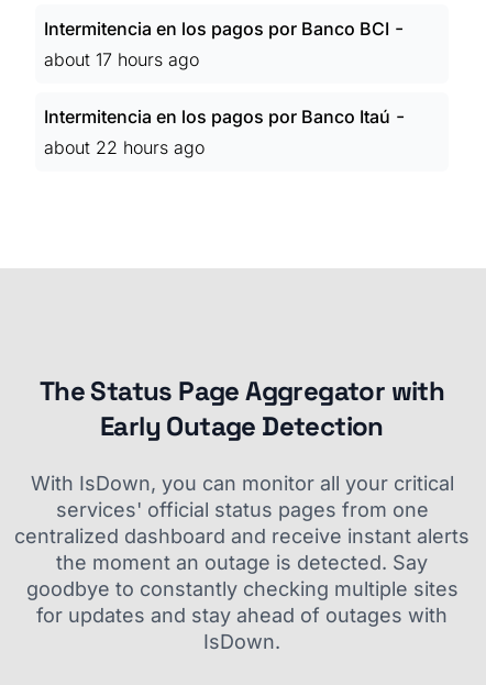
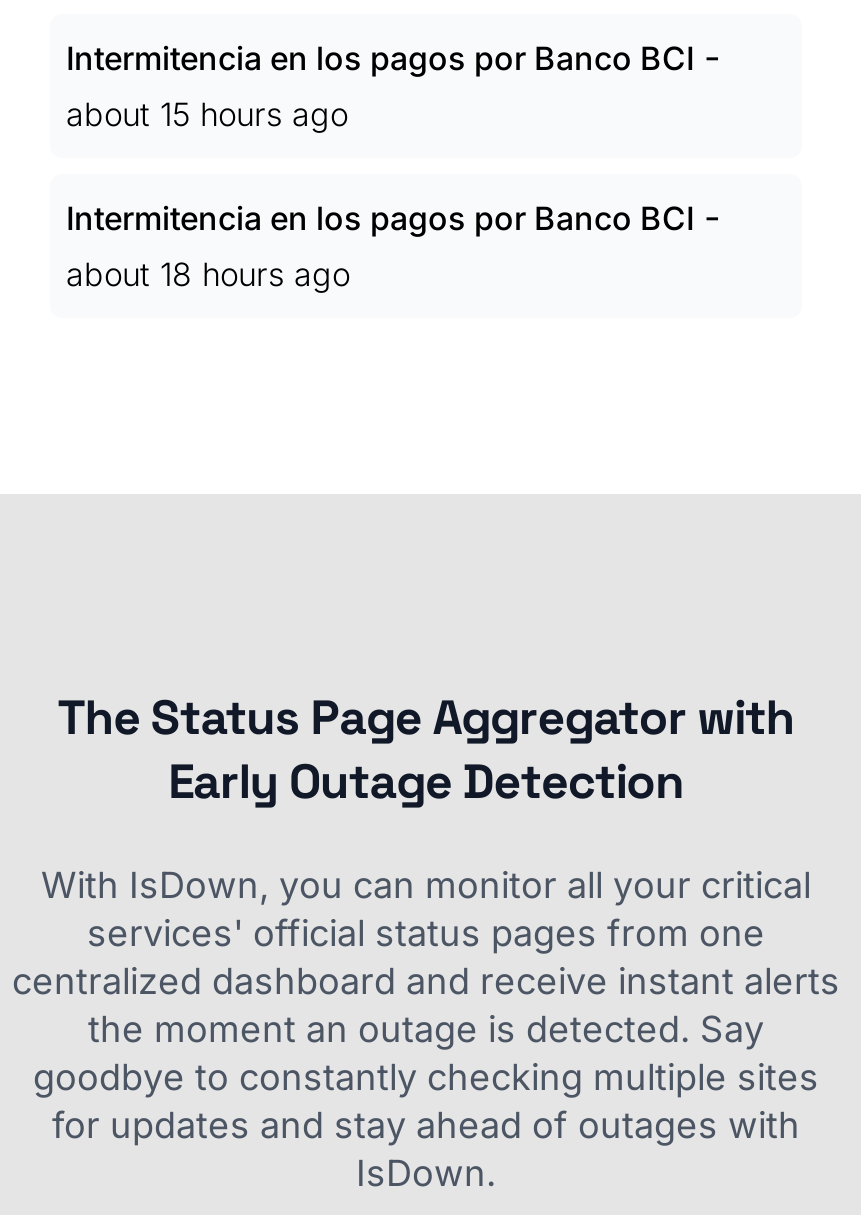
[44,48,199,70] about 17 hours ago -> [66,94,348,134] about 15 hours ago
[44,104,405,128] Intermitencia en los pagos por Banco Itaú - -> [66,196,720,238] Intermitencia en los pagos por Banco BCI -
[44,136,205,158] about 22 hours ago -> [66,254,350,294] about 18 hours ago

